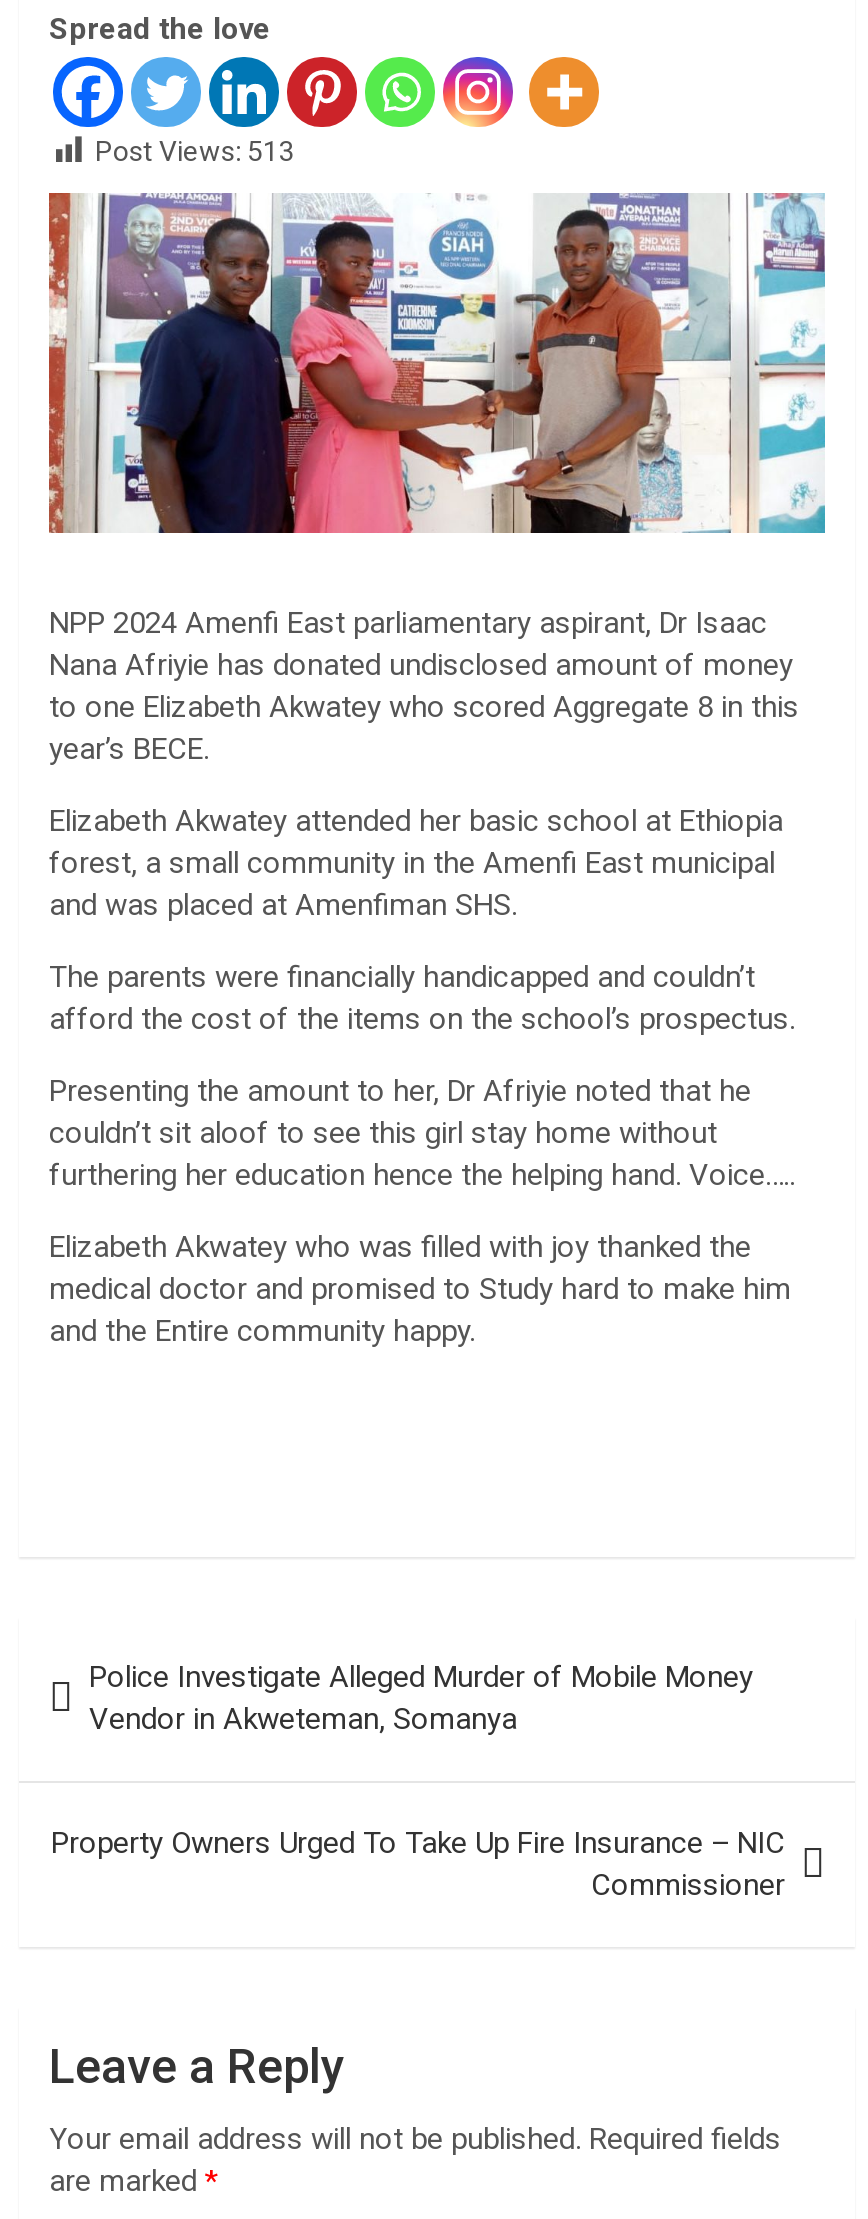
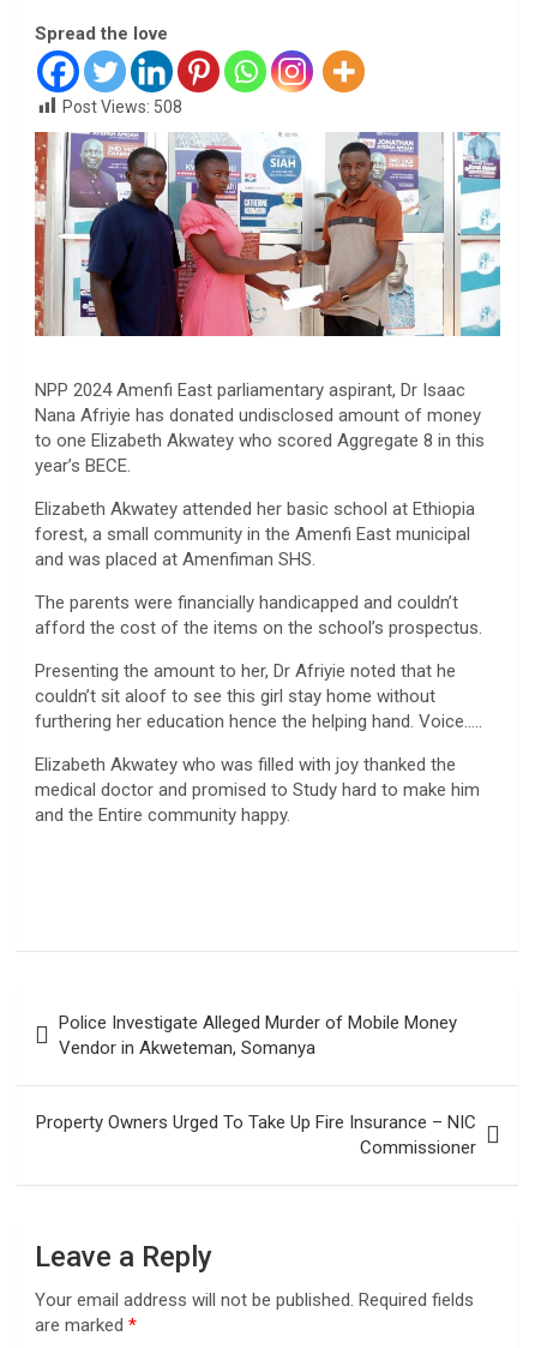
[95,135,295,167] Post Views: 513 -> [62,97,182,116] Post Views: 508

